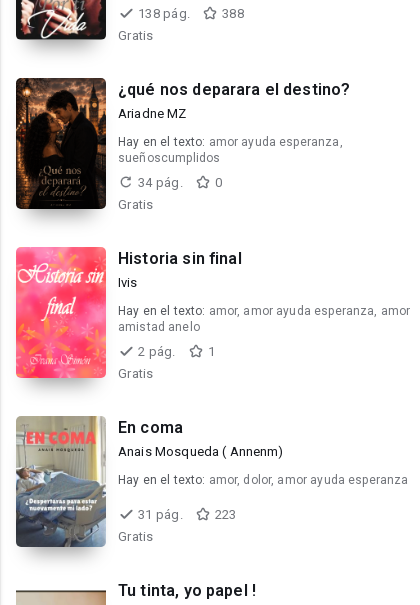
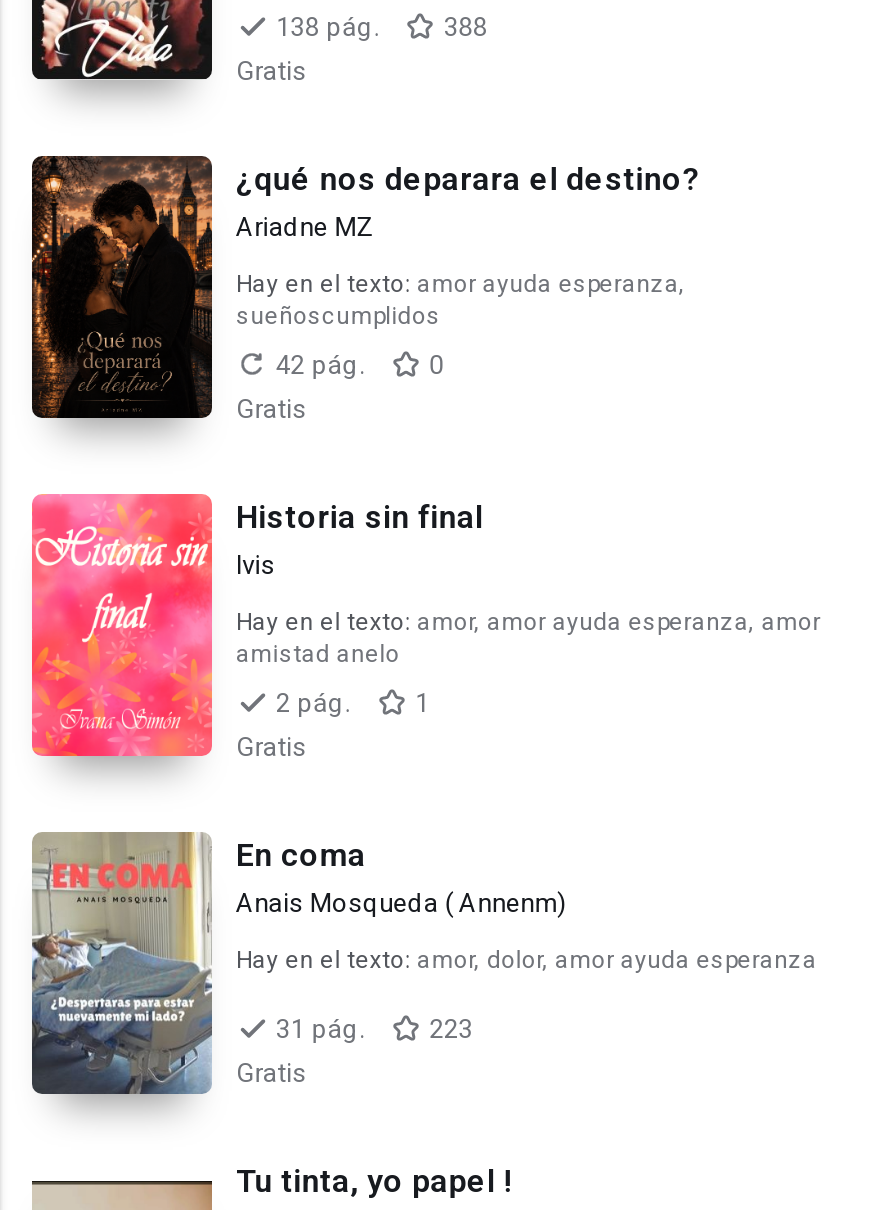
[138,175,183,190] 34 pág. -> [276,350,366,380] 42 pág.

